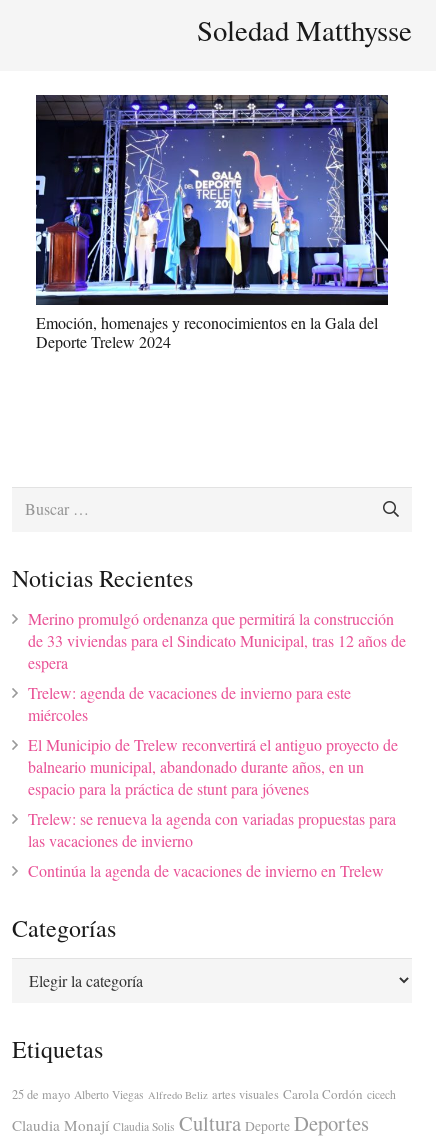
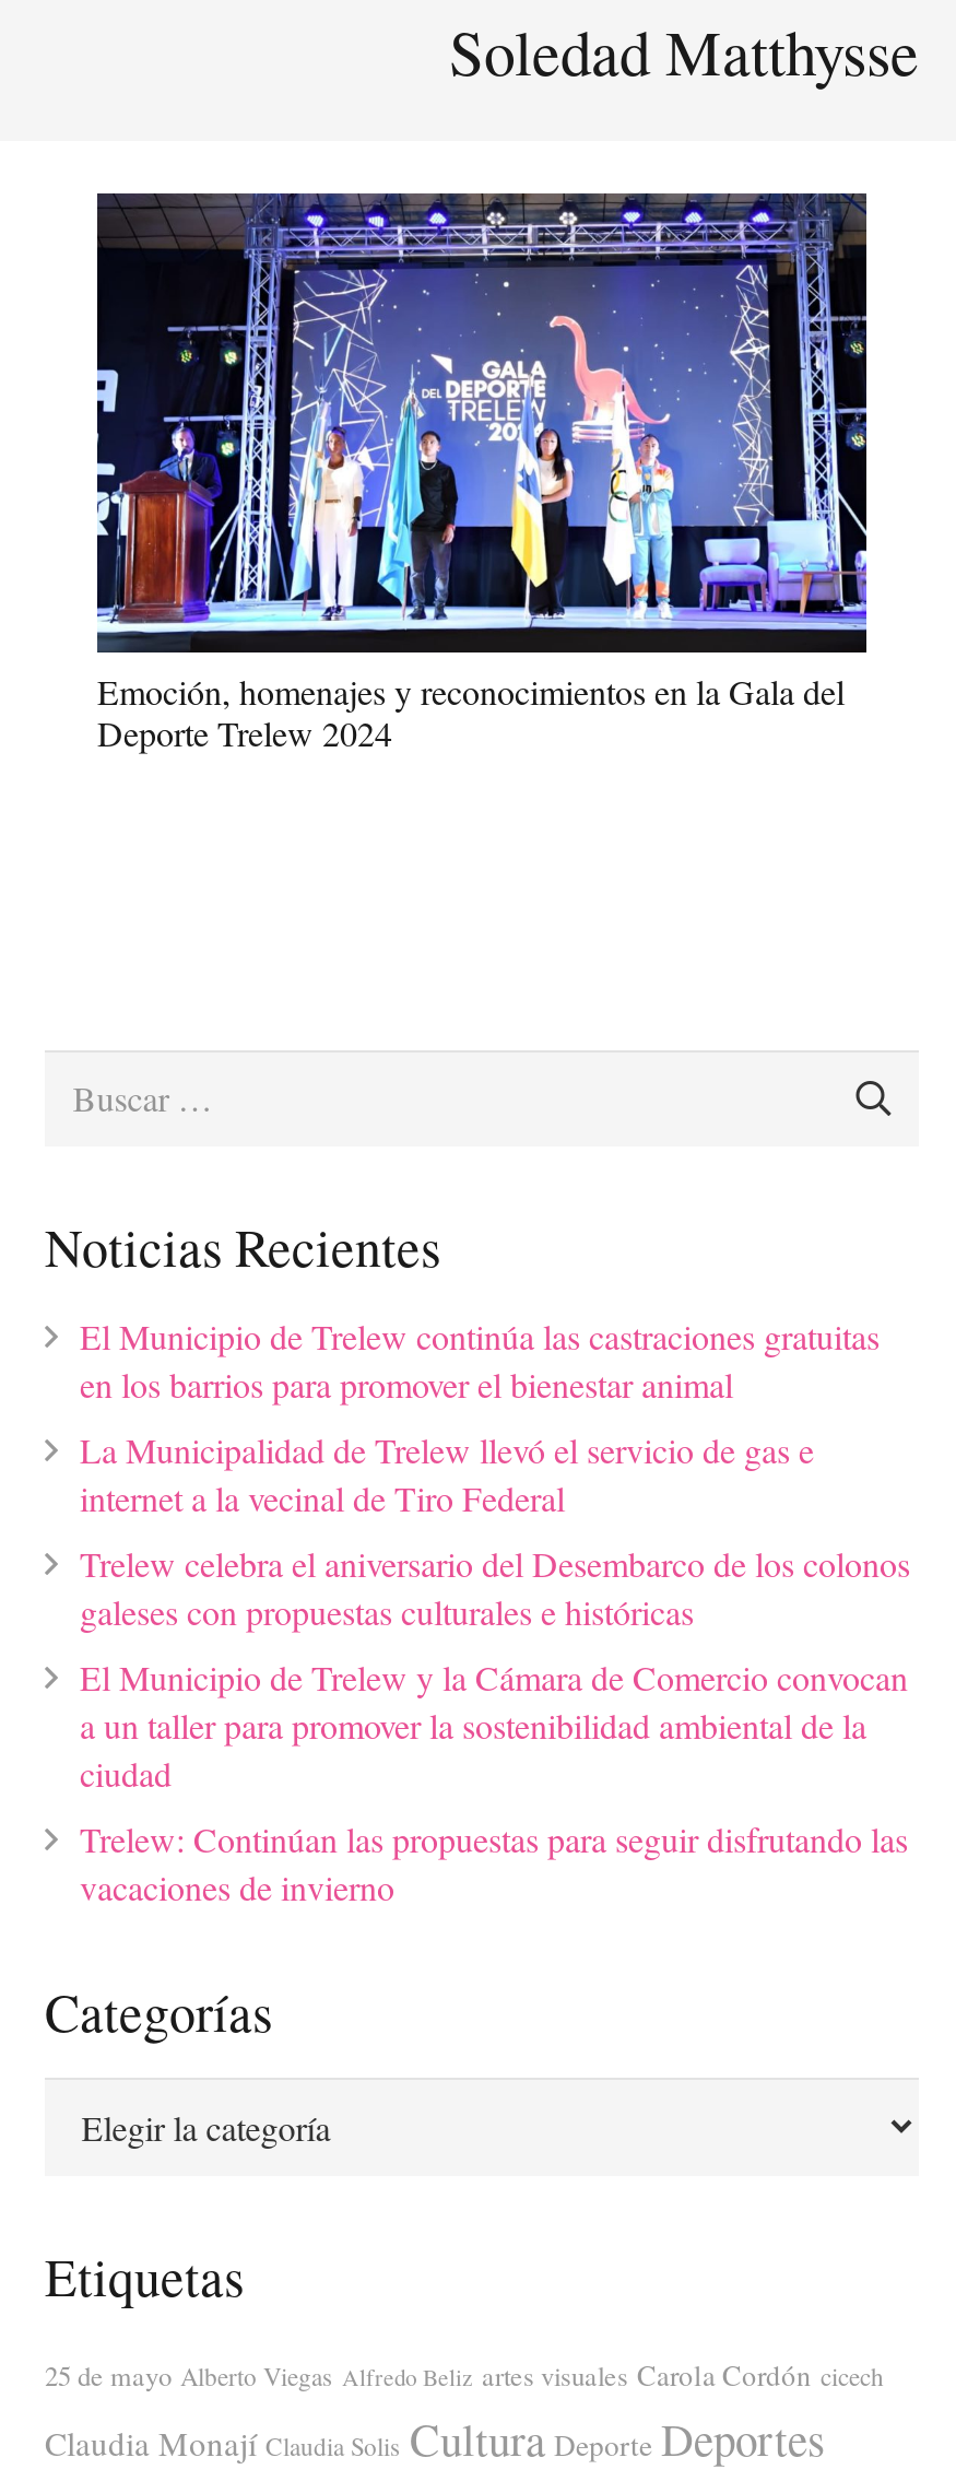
[28,608,406,881] Merino promulgó ordenanza que permitirá la construcción | de 33 viviendas para el Sindicato Municipal, tras 12 años de | espera | Trelew: agenda de vacaciones de invierno para este | miércoles | El Municipio de Trelew reconvertirá el antiguo proyecto de | balneario municipal, abandonado durante años, en un | espacio para la práctica de stunt para jóvenes | Trelew: se renueva la agenda con variadas propuestas para | las vacaciones de invierno | Continúa la agenda de vacaciones de invierno en Trelew -> [80,1314,910,1910] El Municipio de Trelew continúa las castraciones gratuitas | en los barrios para promover el bienestar animal | La Municipalidad de Trelew llevó el servicio de gas e | internet a la vecinal de Tiro Federal | Trelew celebra el aniversario del Desembarco de los colonos | galeses con propuestas culturales e históricas | El Municipio de Trelew y la Cámara de Comercio convocan | a un taller para promover la sostenibilidad ambiental de la | ciudad | Trelew: Continúan las propuestas para seguir disfrutando las | vacaciones de invierno

